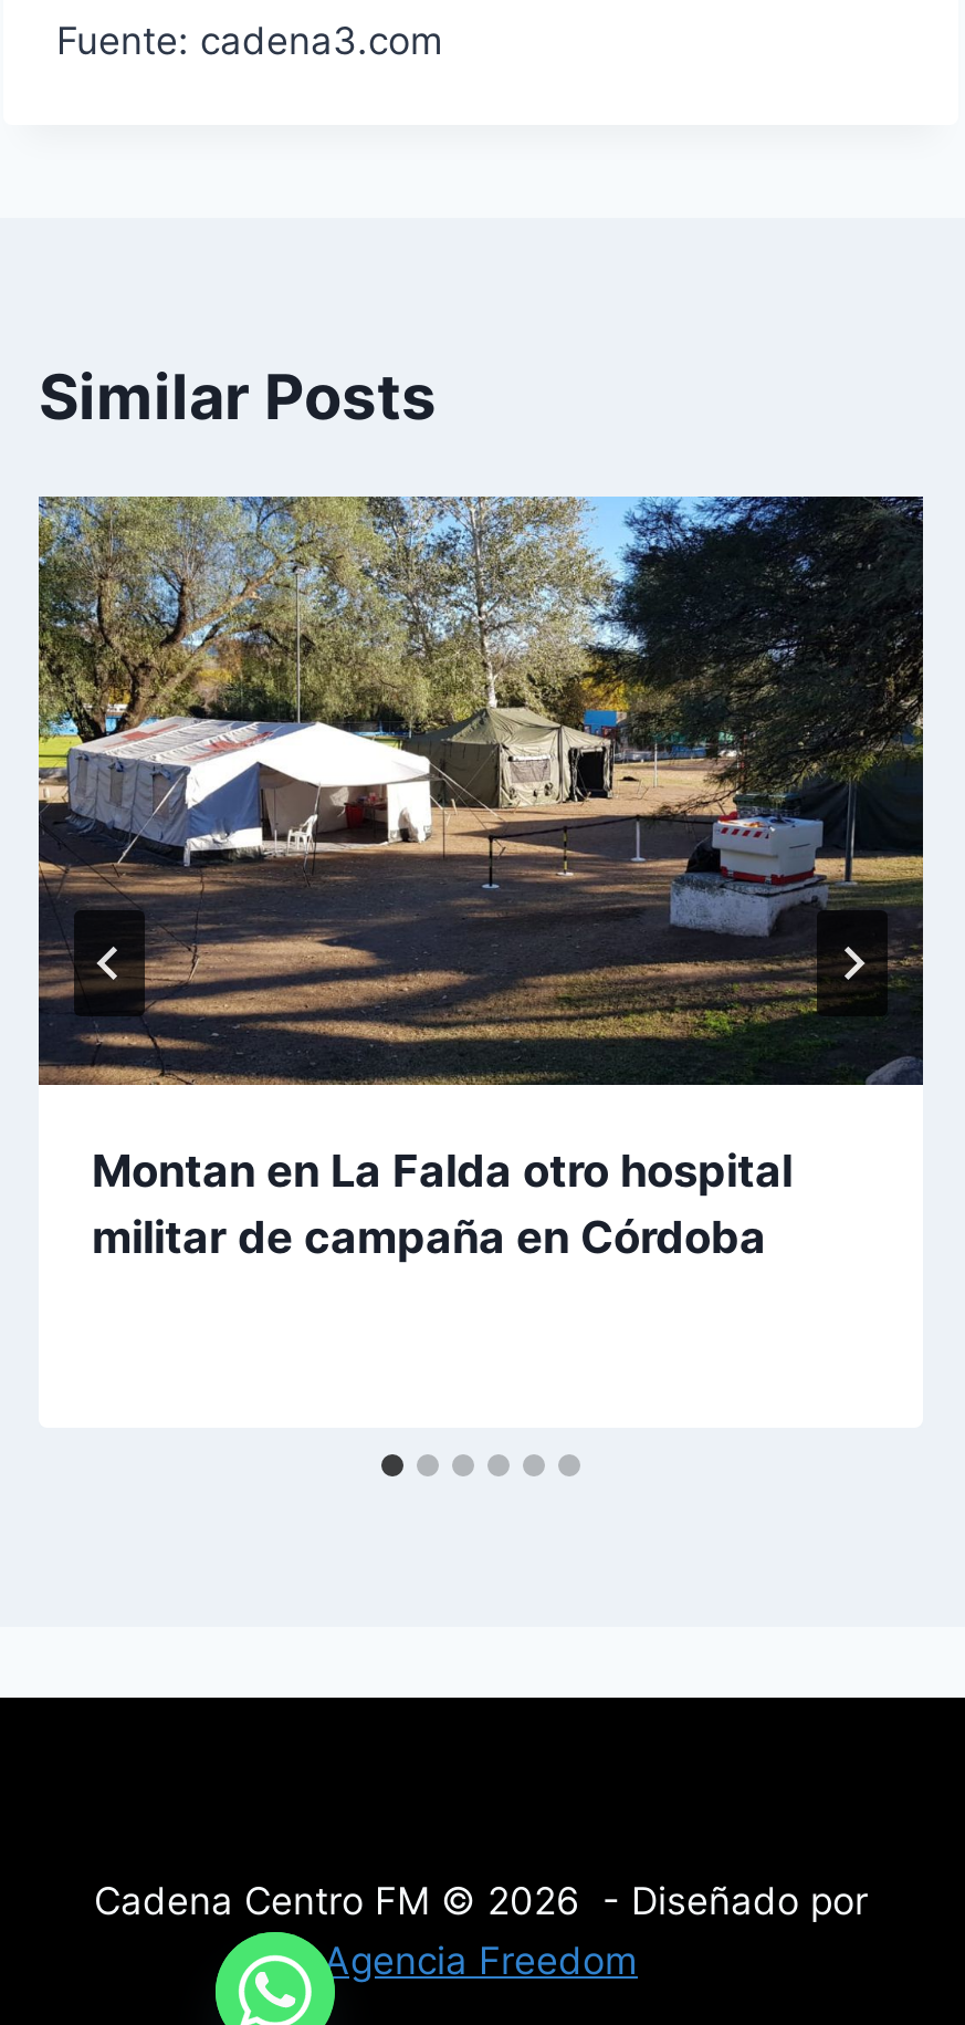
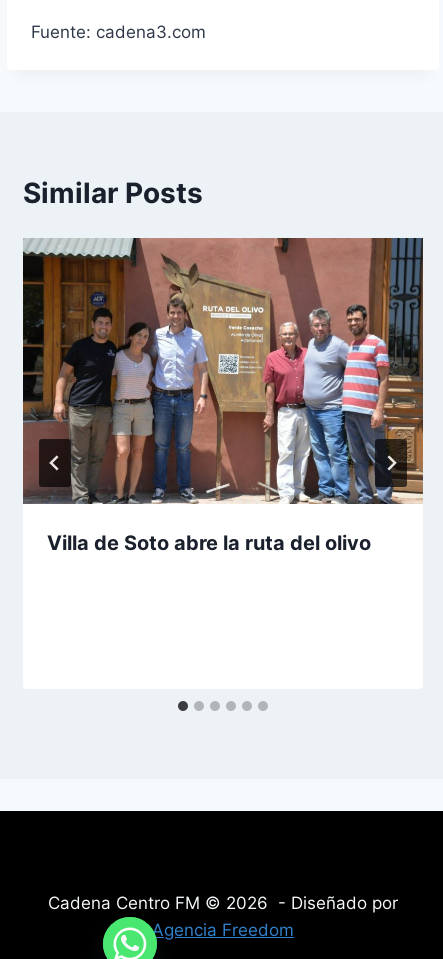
[36,494,925,1265] [image] | Montan en La Falda otro hospital | militar de campaña en Córdoba -> [22,237,424,555] [image] | Villa de Soto abre la ruta del olivo

